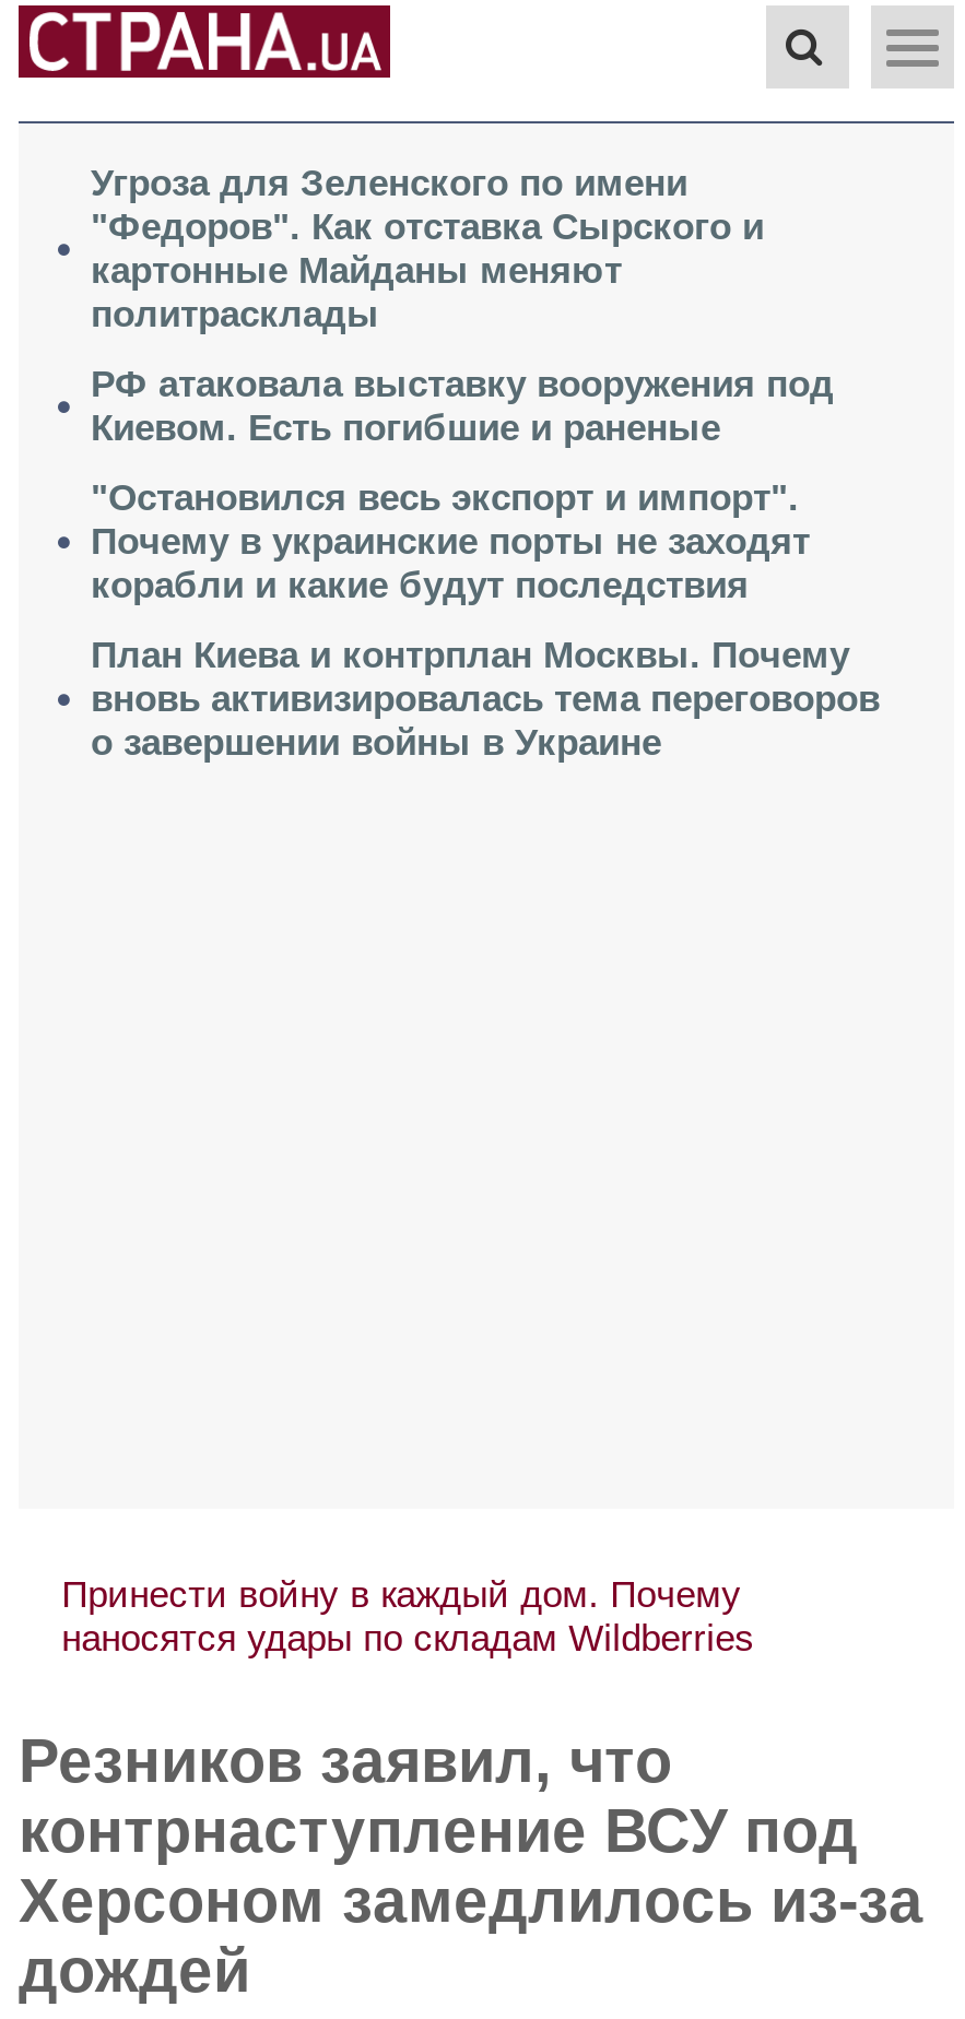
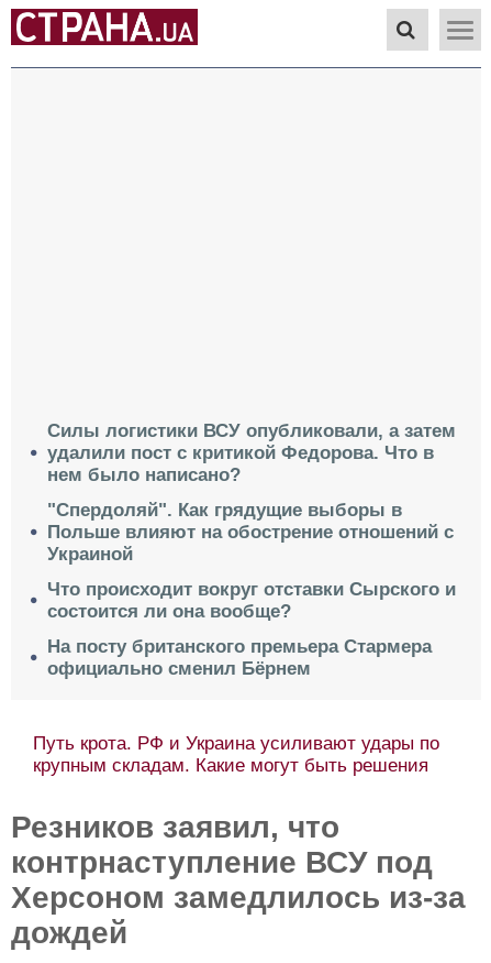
[91,163,764,335] Угроза для Зеленского по имени | "Федоров". Как отставка Сырского и | картонные Майданы меняют | политрасклады -> [47,420,456,485] Силы логистики ВСУ опубликовали, а затем | удалили пост с критикой Федорова. Что в | нем было написано?
[91,364,834,449] РФ атаковала выставку вооружения под | Киевом. Есть погибшие и раненые -> [47,500,454,565] "Спердоляй". Как грядущие выборы в | Польше влияют на обострение отношений с | Украиной
[91,477,810,606] "Остановился весь экспорт и импорт". | Почему в украинские порты не заходят | корабли и какие будут последствия -> [47,579,456,622] Что происходит вокруг отставки Сырского и | состоится ли она вообще?
[91,635,880,764] План Киева и контрплан Москвы. Почему | вновь активизировалась тема переговоров | о завершении войны в Украине -> [47,636,432,679] На посту британского премьера Стармера | официально сменил Бёрнем
[61,1574,754,1660] Принести войну в каждый дом. Почему | наносятся удары по складам Wildberries -> [33,733,439,776] Путь крота. РФ и Украина усиливают удары по | крупным складам. Какие могут быть решения

